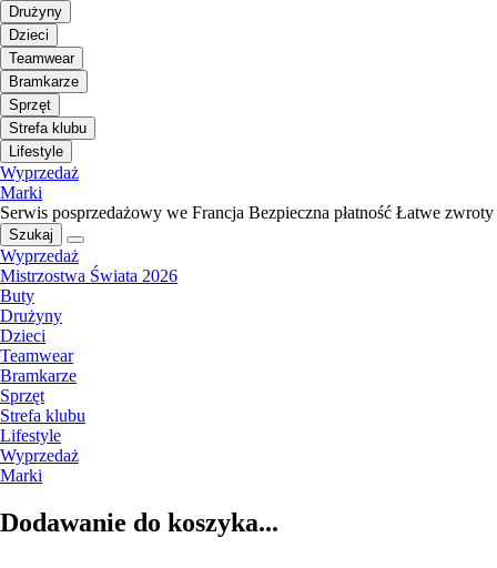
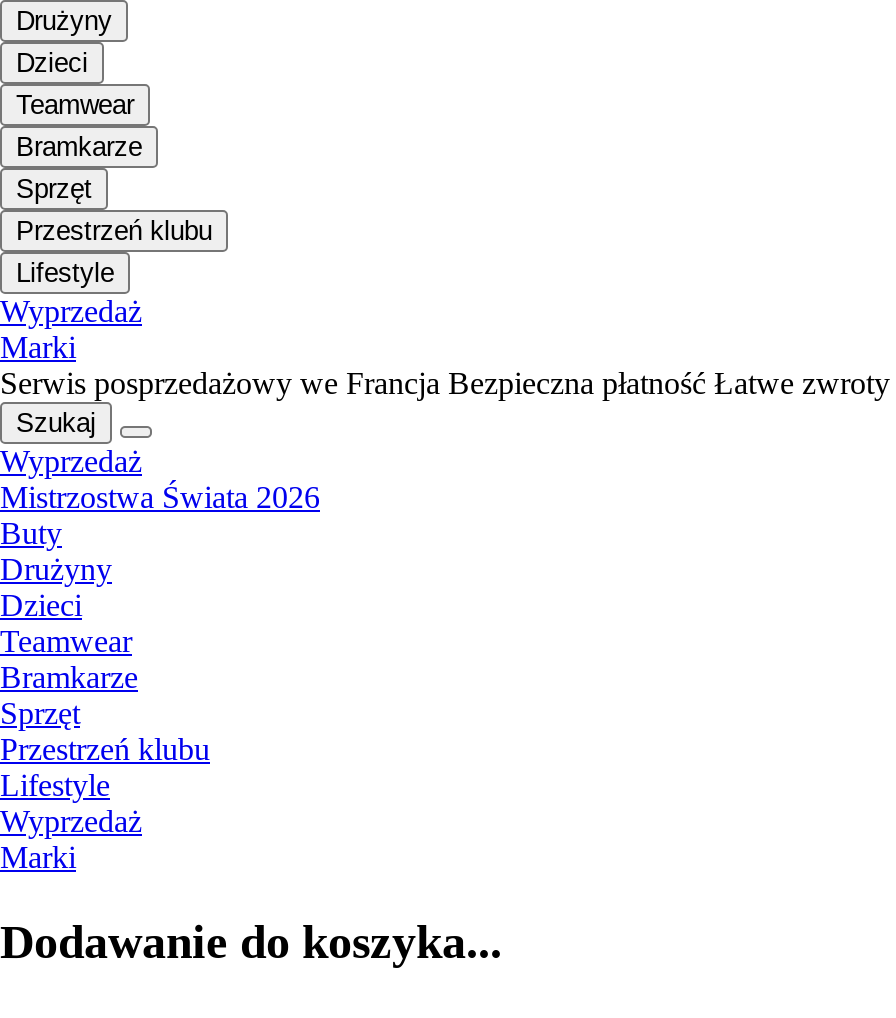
[9,120,87,137] Strefa klubu -> [16,217,212,247] Przestrzeń klubu
[0,407,85,425] Strefa klubu -> [0,733,210,767] Przestrzeń klubu

